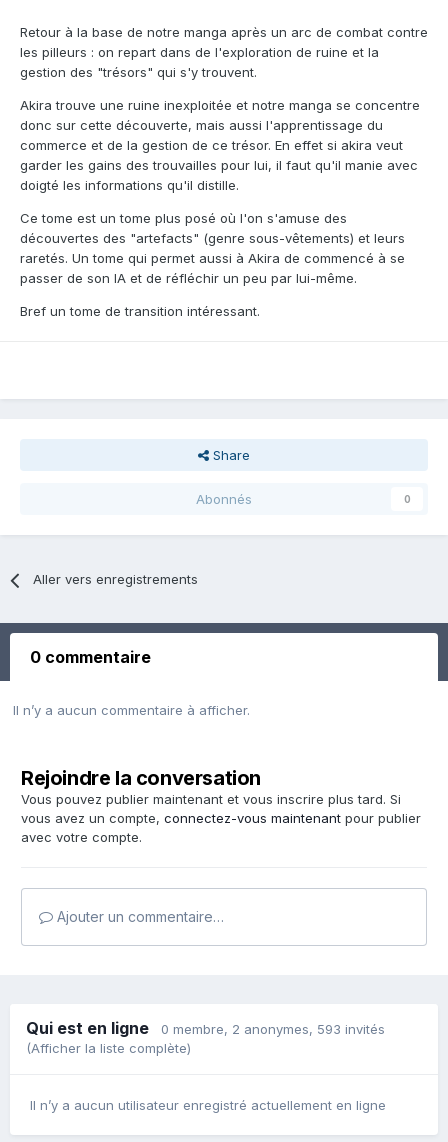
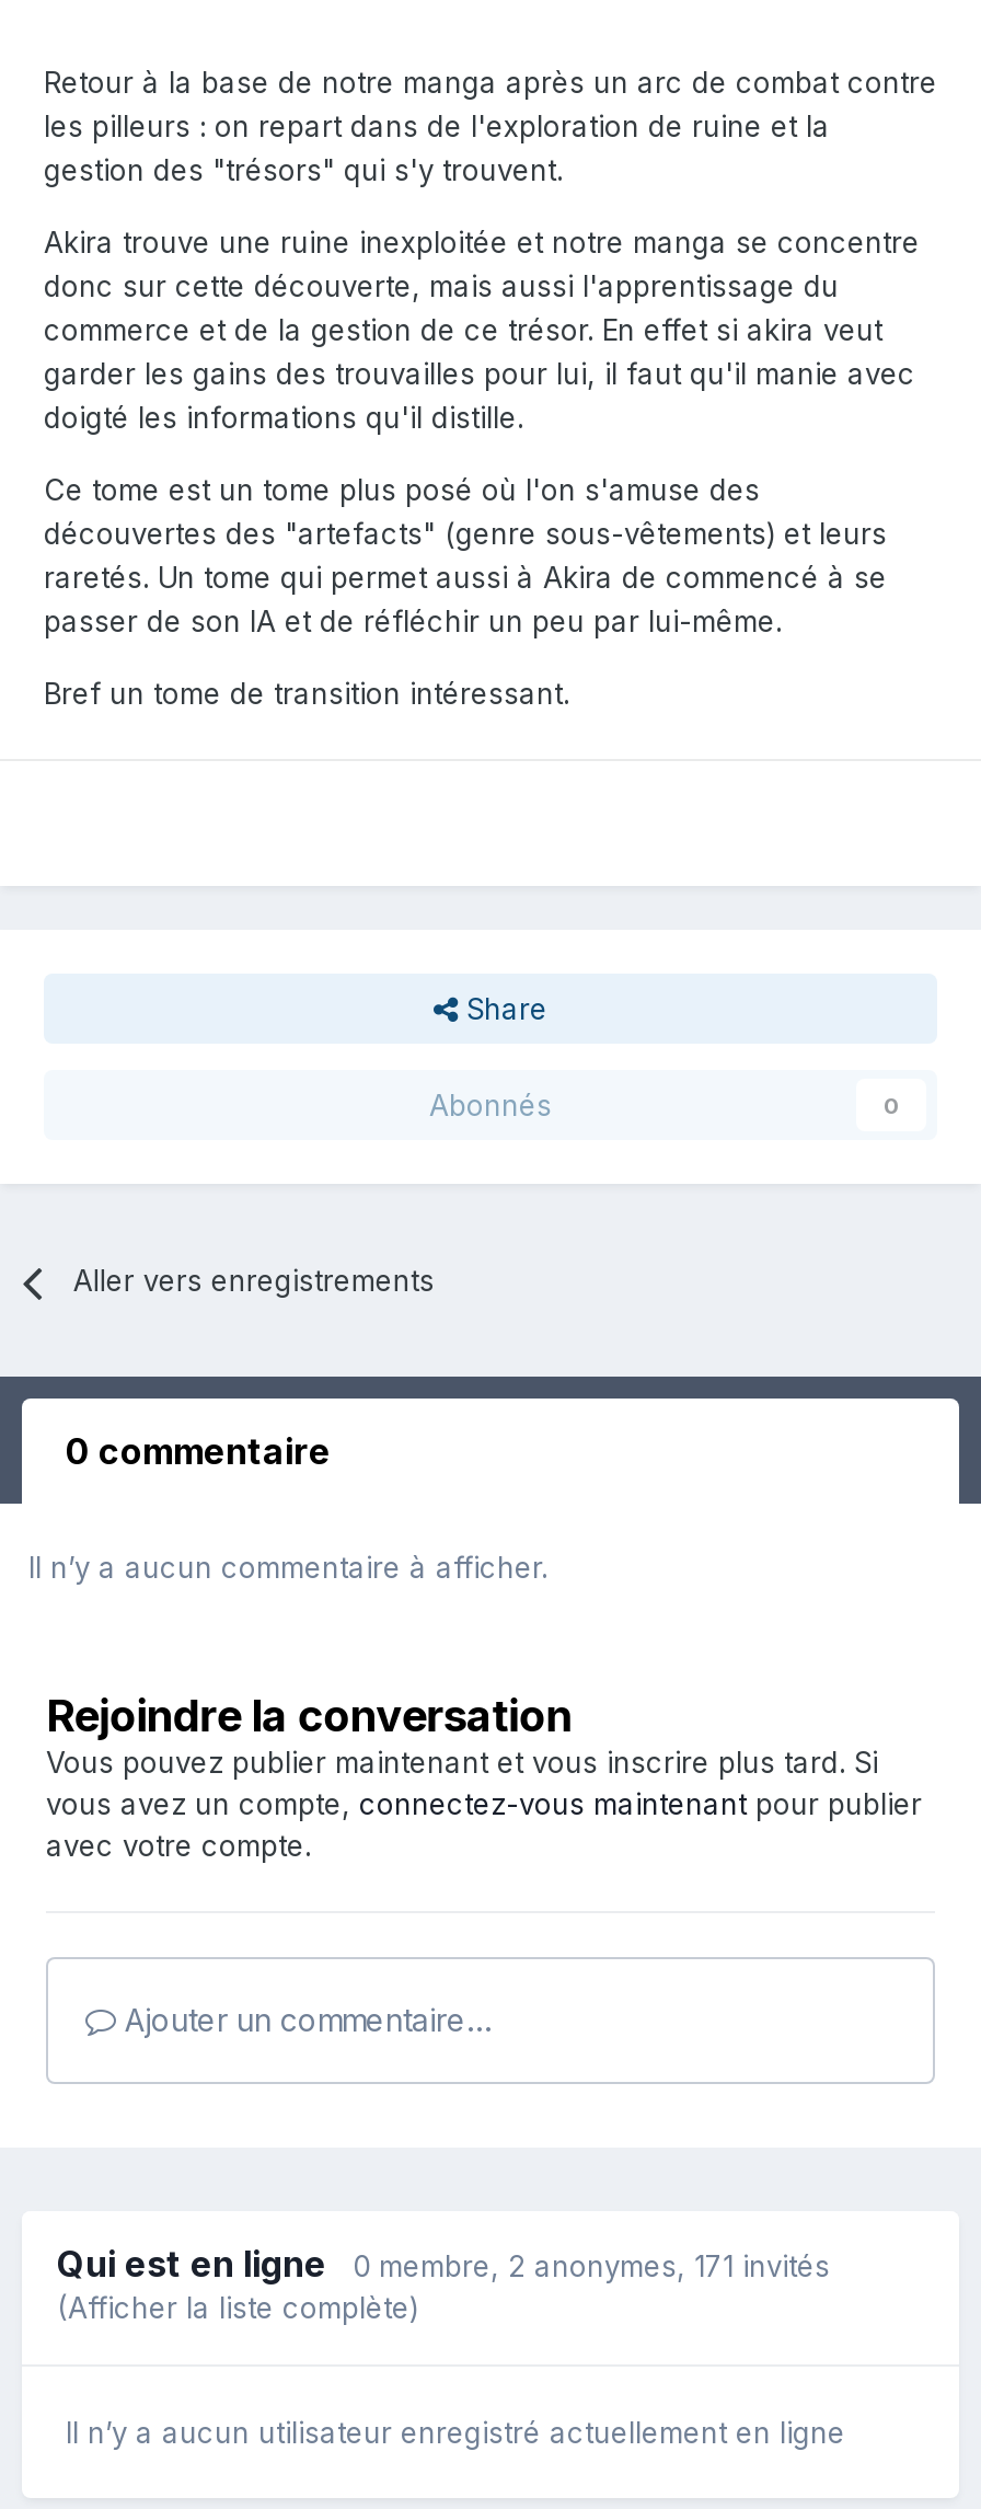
[26,1018,385,1038] Qui est en ligne 0 membre, 2 anonymes, 593 invités -> [57,2242,830,2286] Qui est en ligne 0 membre, 2 anonymes, 171 invités

